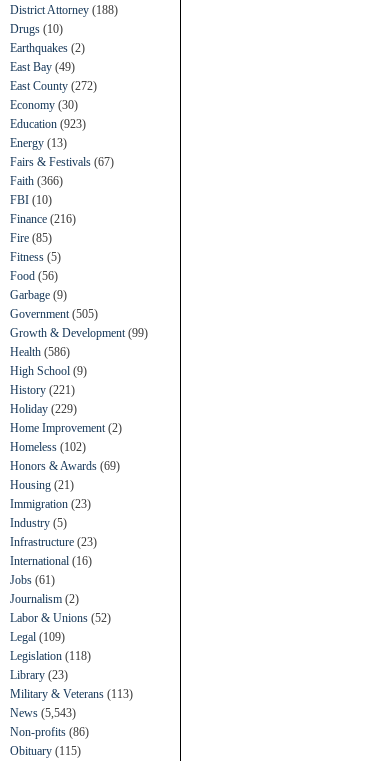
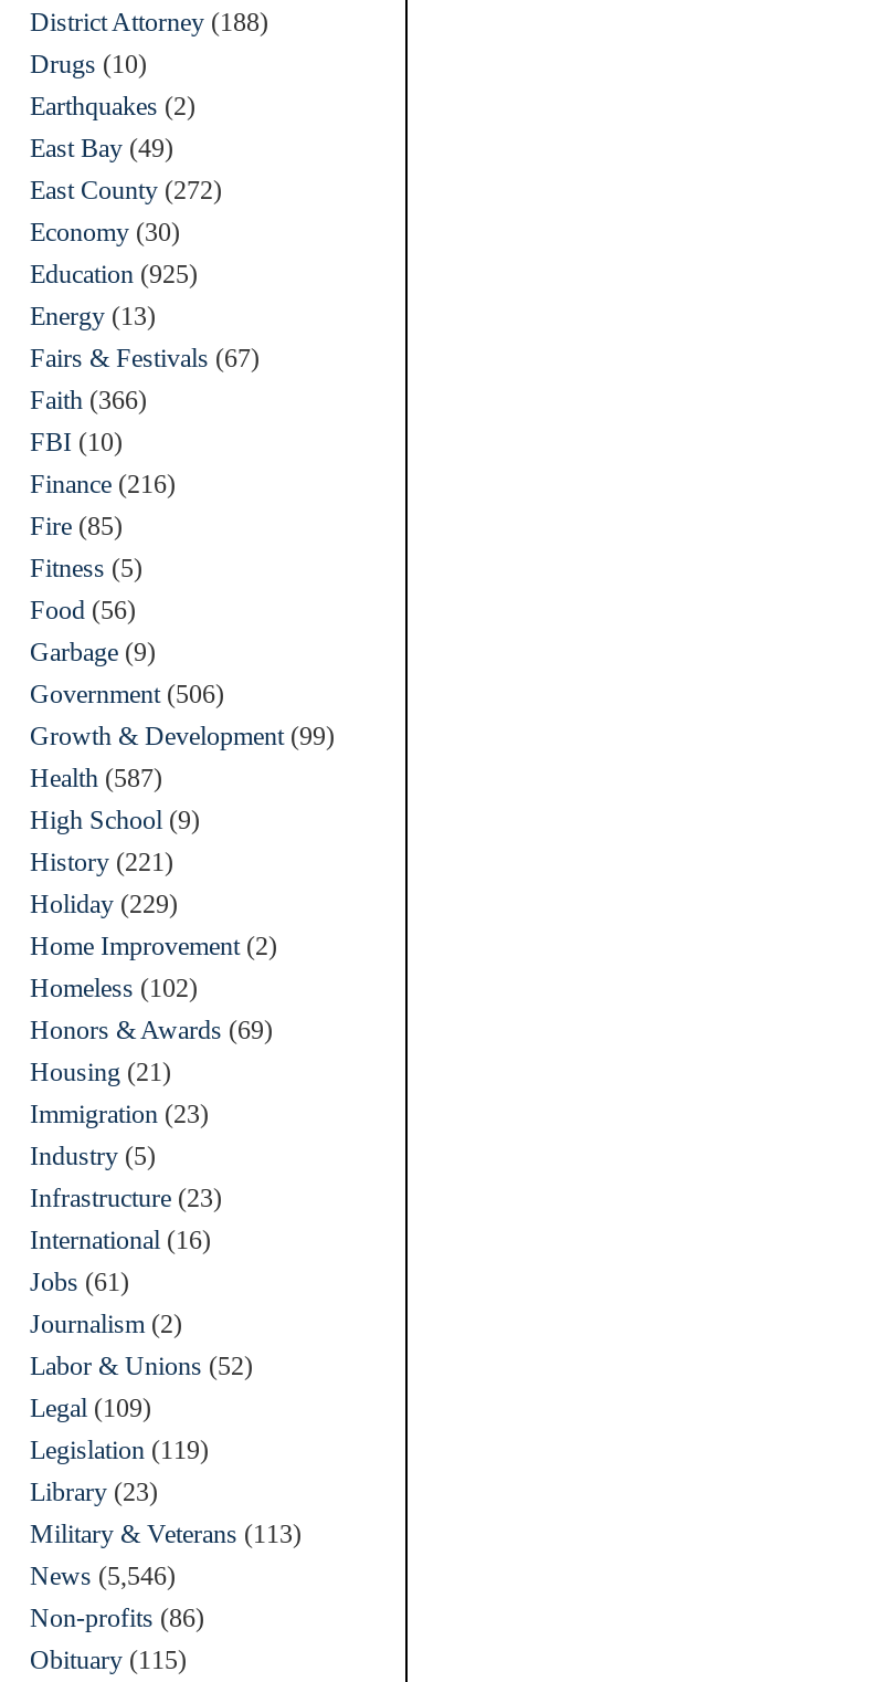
[10,117,86,131] Education (923) -> [30,259,198,290] Education (925)
[10,307,98,321] Government (505) -> [30,679,224,709] Government (506)
[10,345,70,359] Health (586) -> [30,763,162,793] Health (587)
[10,649,91,663] Legislation (118) -> [30,1434,209,1465] Legislation (119)
[10,706,76,720] News (5,543) -> [30,1560,176,1591] News (5,546)

